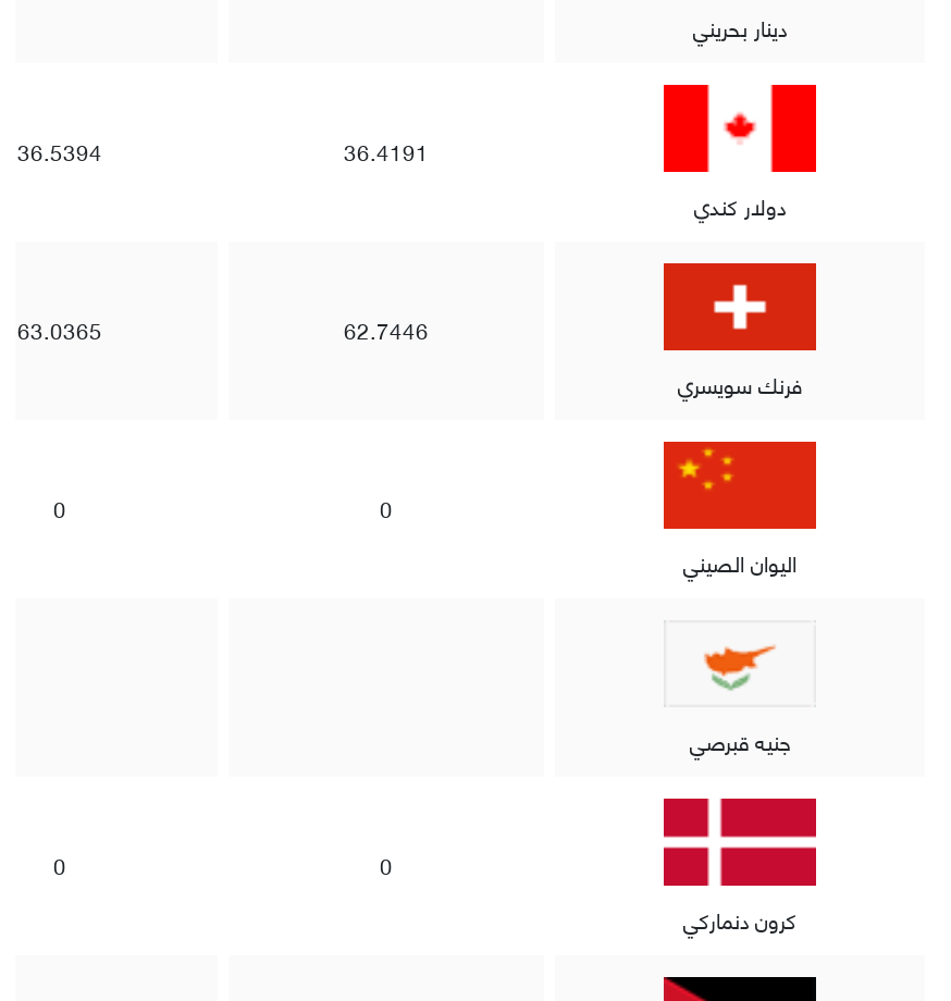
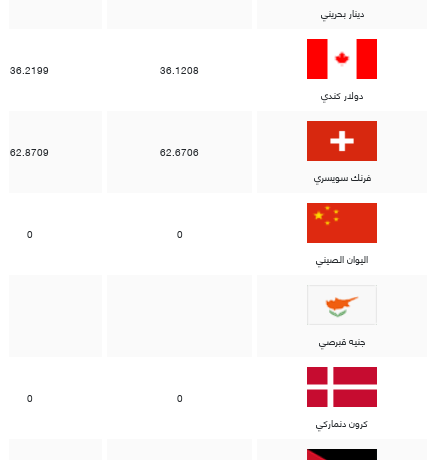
[17,132,102,173] 36.5394 -> [10,60,49,79] 36.2199
[344,132,429,173] 36.4191 -> [160,60,199,79] 36.1208
[17,310,102,351] 63.0365 -> [10,142,49,161] 62.8709
[344,310,429,351] 62.7446 -> [160,142,199,161] 62.6706

